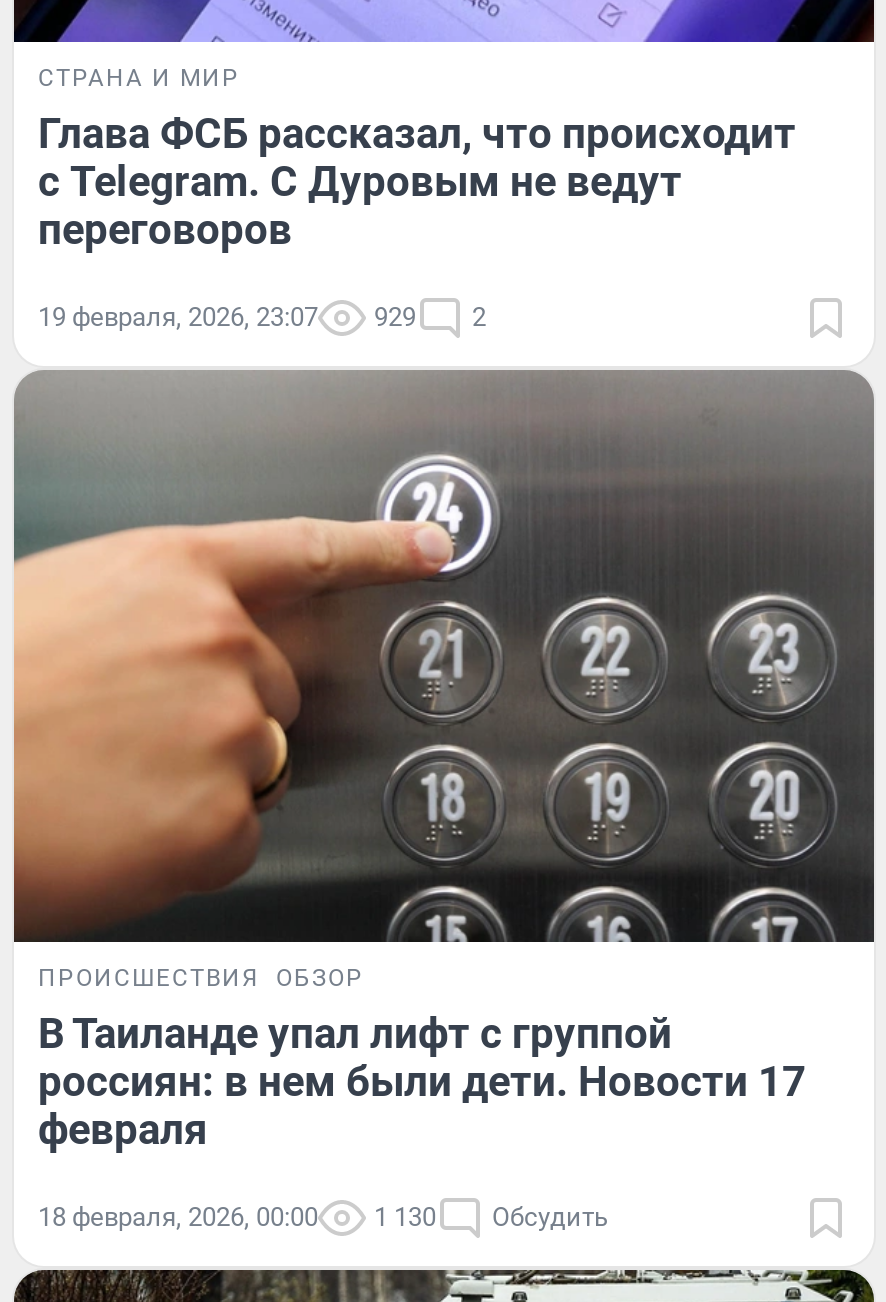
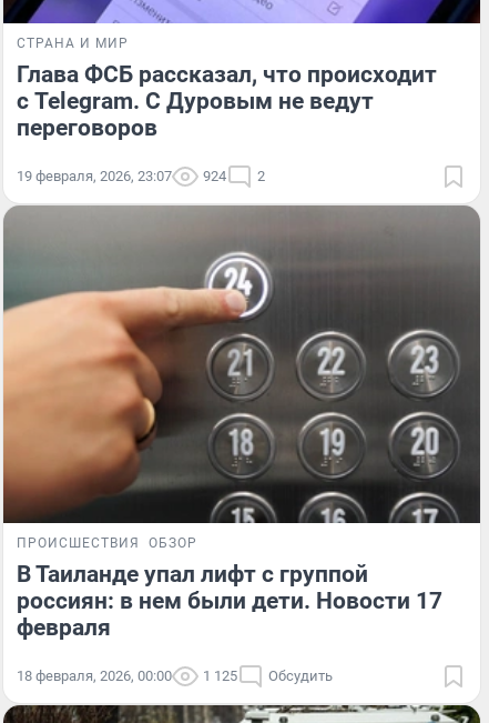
[38,301,486,331] 19 февраля, 2026, 23:07 929 2 -> [17,167,265,184] 19 февраля, 2026, 23:07 924 2
[38,1202,608,1232] 18 февраля, 2026, 00:00 1 130 Обсудить -> [17,668,333,684] 18 февраля, 2026, 00:00 1 125 Обсудить

